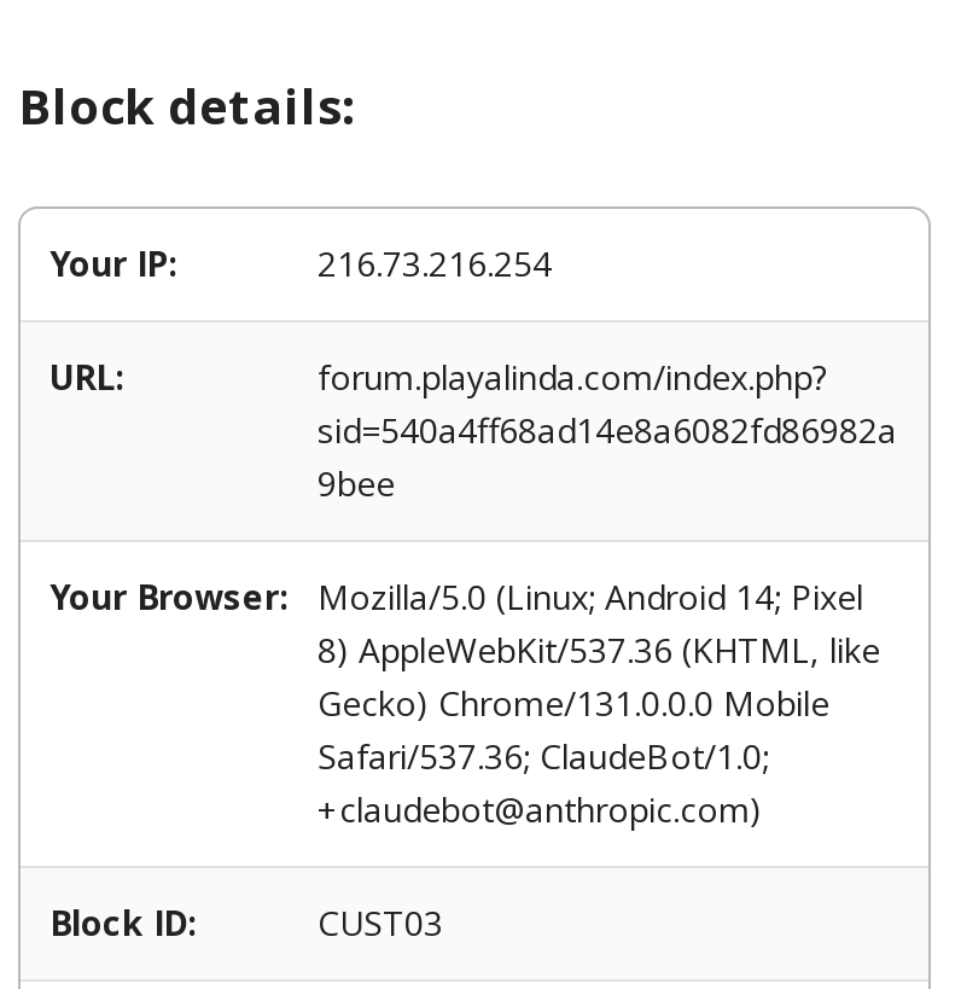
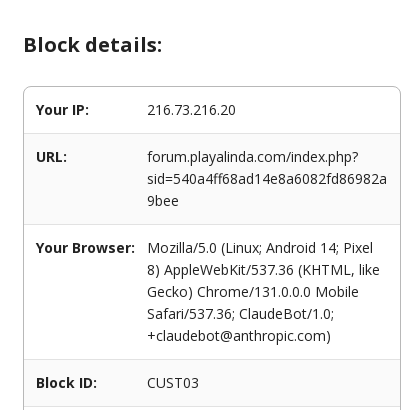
[318,240,552,286] 216.73.216.254 -> [147,100,236,119] 216.73.216.20

